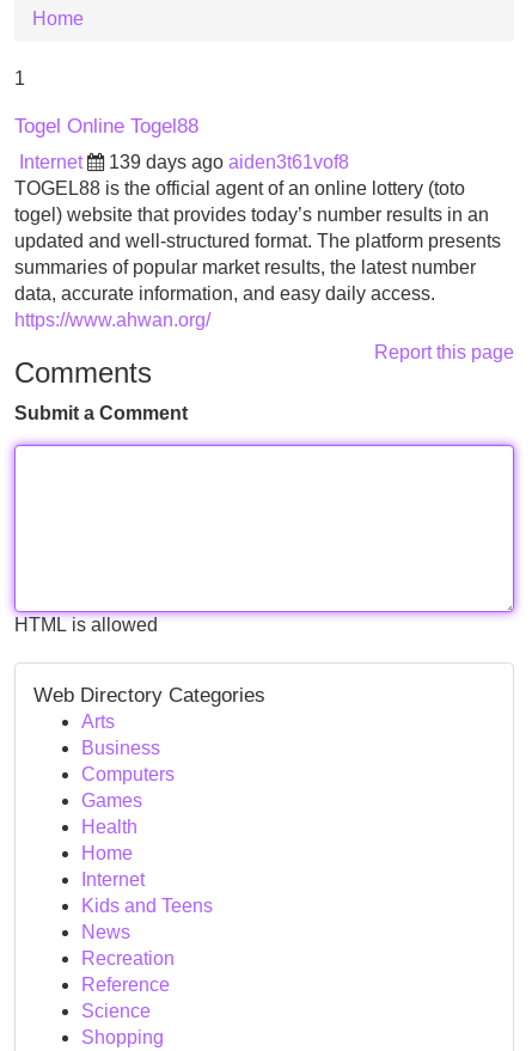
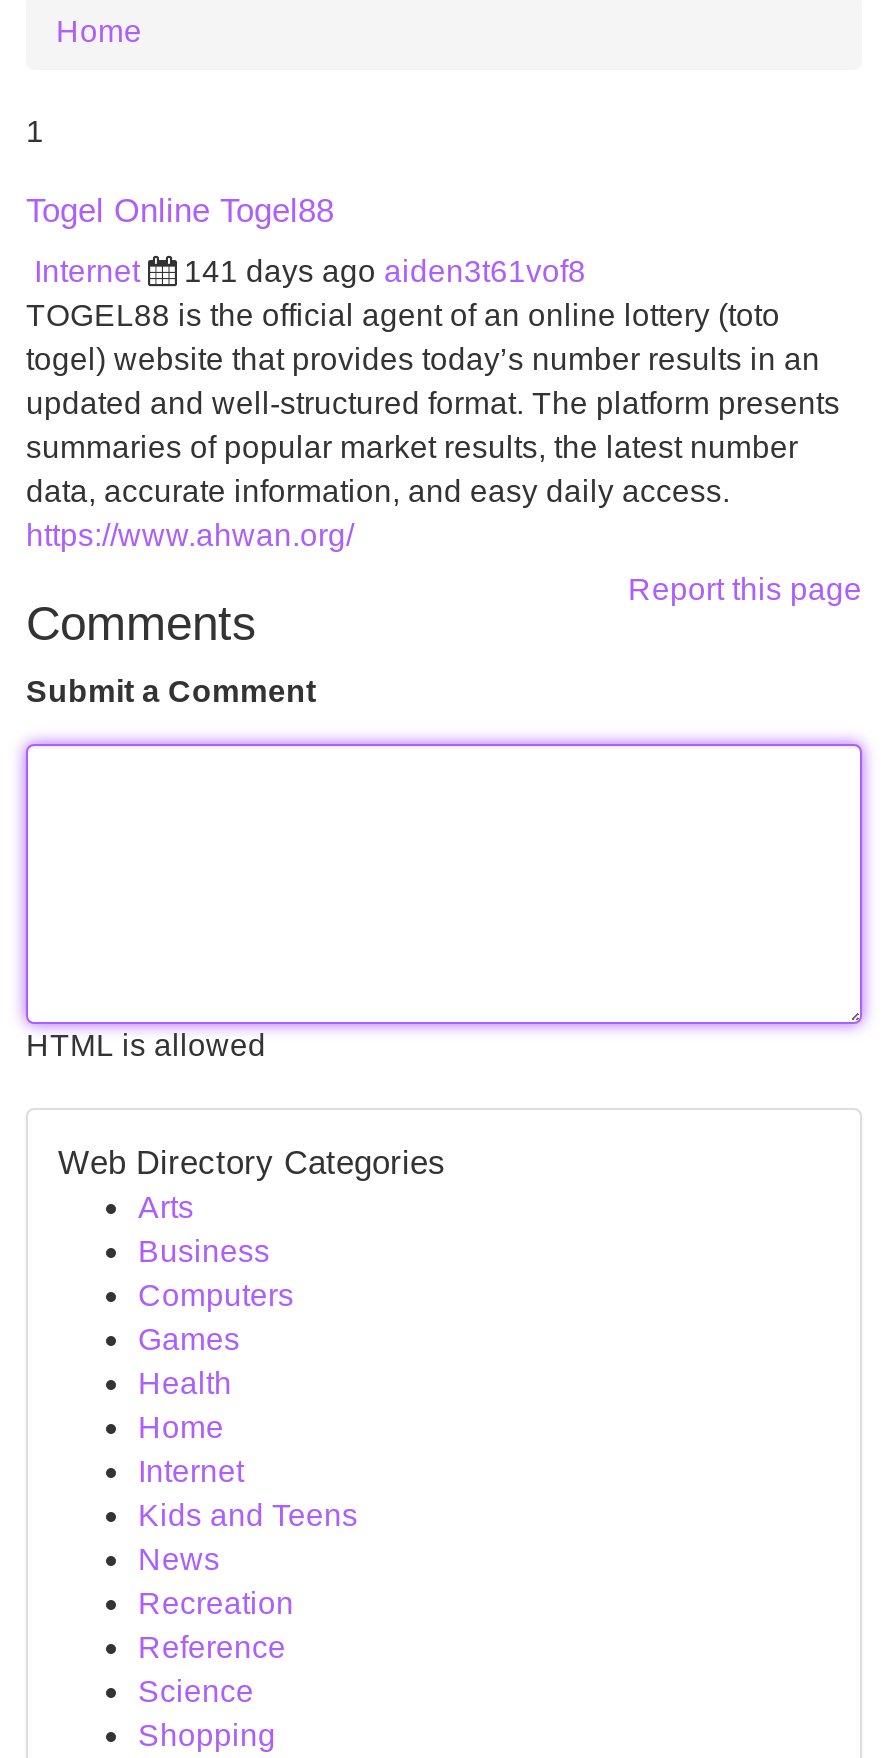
[109,152,349,172] 139 days ago aiden3t61vof8 -> [184,254,586,288] 141 days ago aiden3t61vof8

